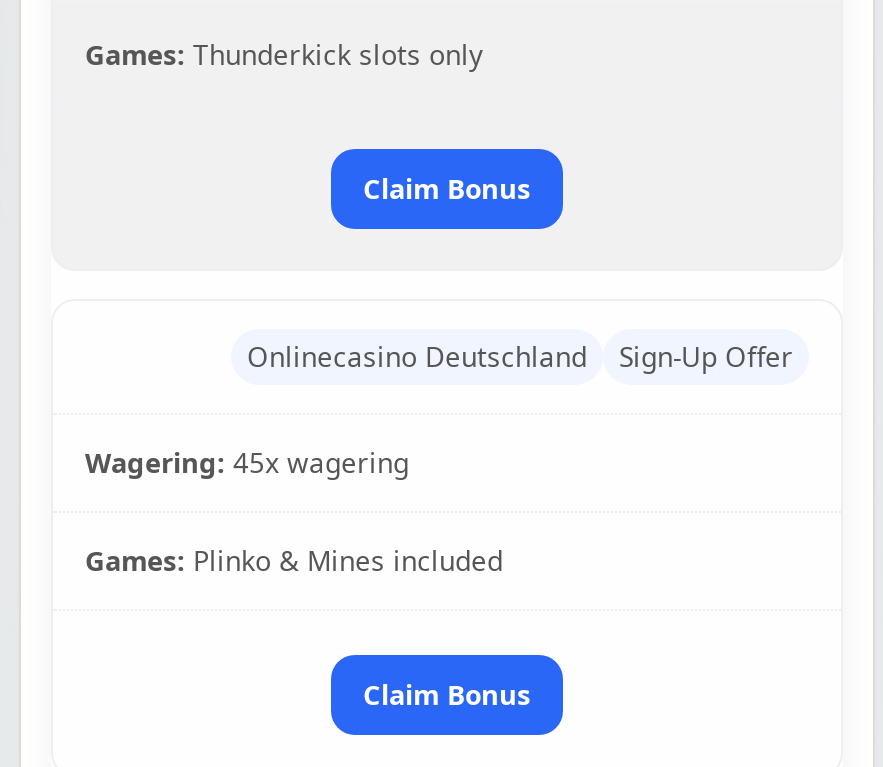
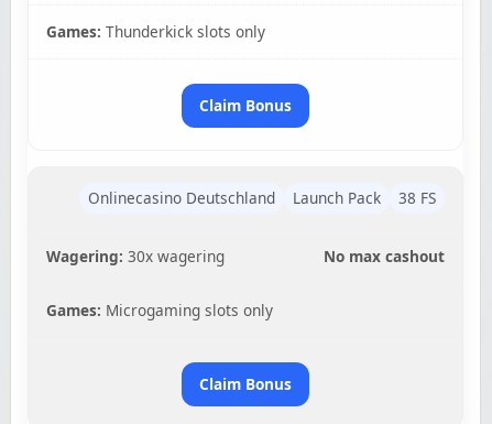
[619,337,793,375] Sign-Up Offer -> [293,187,436,208] Launch Pack | 38 FS
[85,443,409,481] Wagering: 45x wagering -> [46,245,445,266] Wagering: 30x wagering | No max cashout
[85,541,503,579] Games: Plinko & Mines included -> [46,299,273,320] Games: Microgaming slots only

